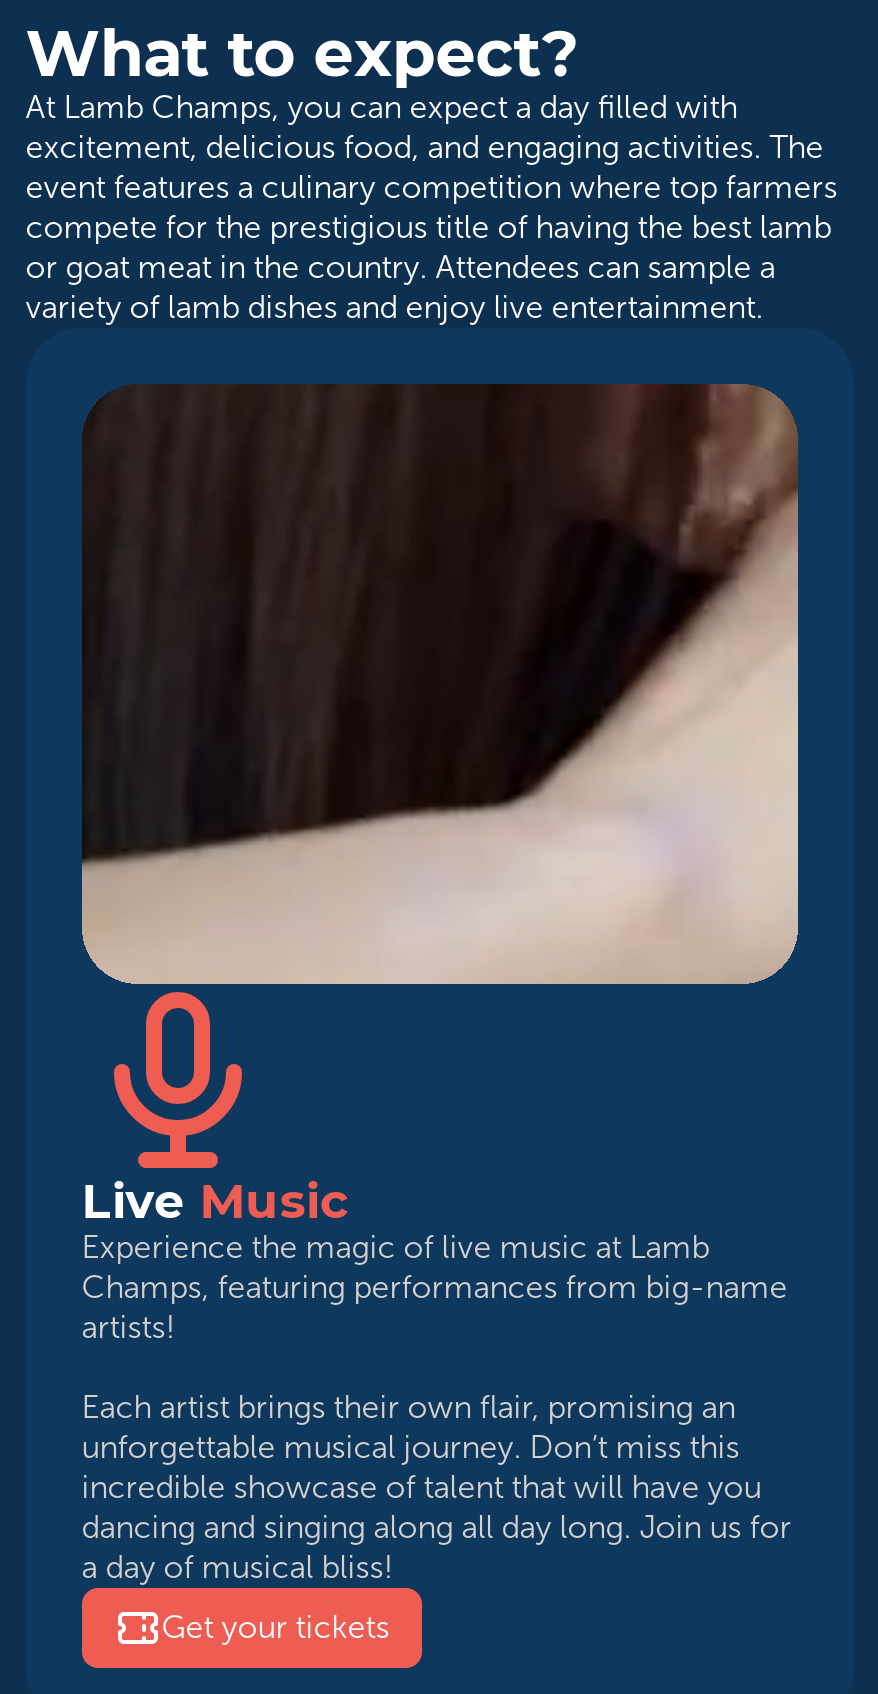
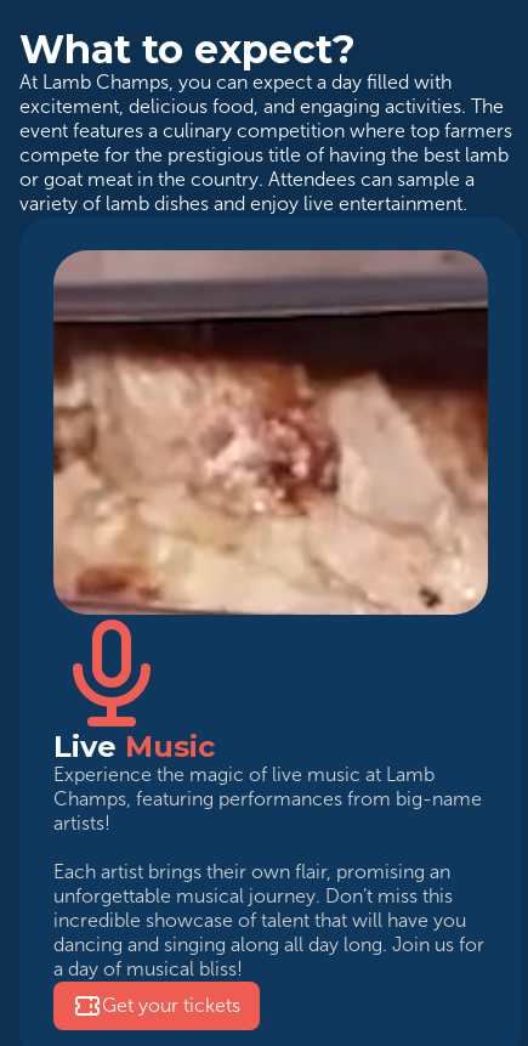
[80,382,800,986] [image] -> [52,249,489,615] [image]

